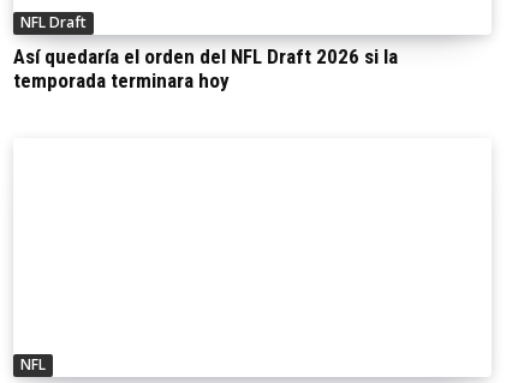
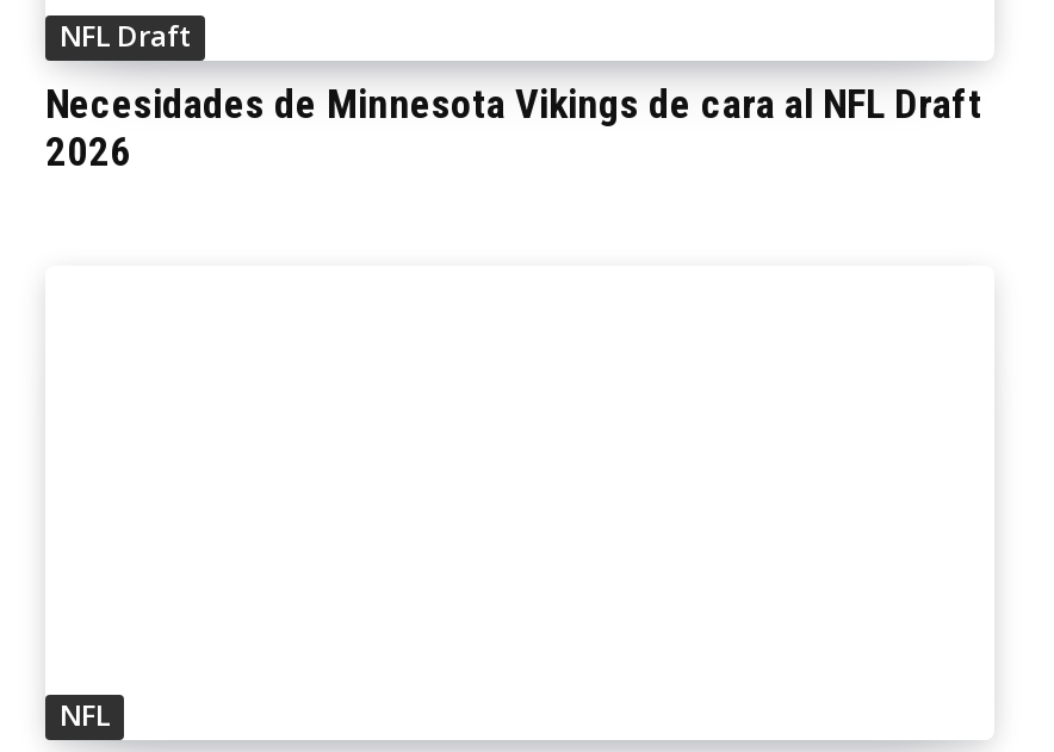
[13,44,398,92] Así quedaría el orden del NFL Draft 2026 si la | temporada terminara hoy -> [45,79,982,174] Necesidades de Minnesota Vikings de cara al NFL Draft | 2026

